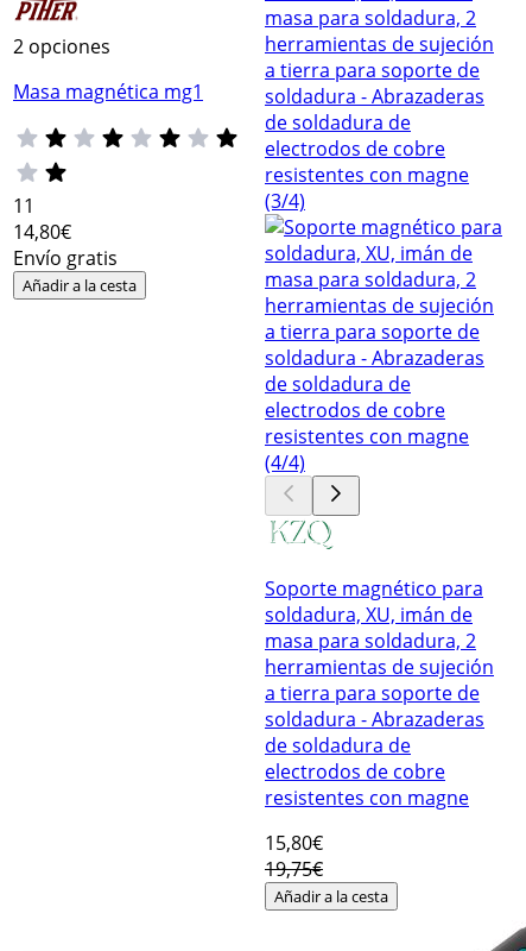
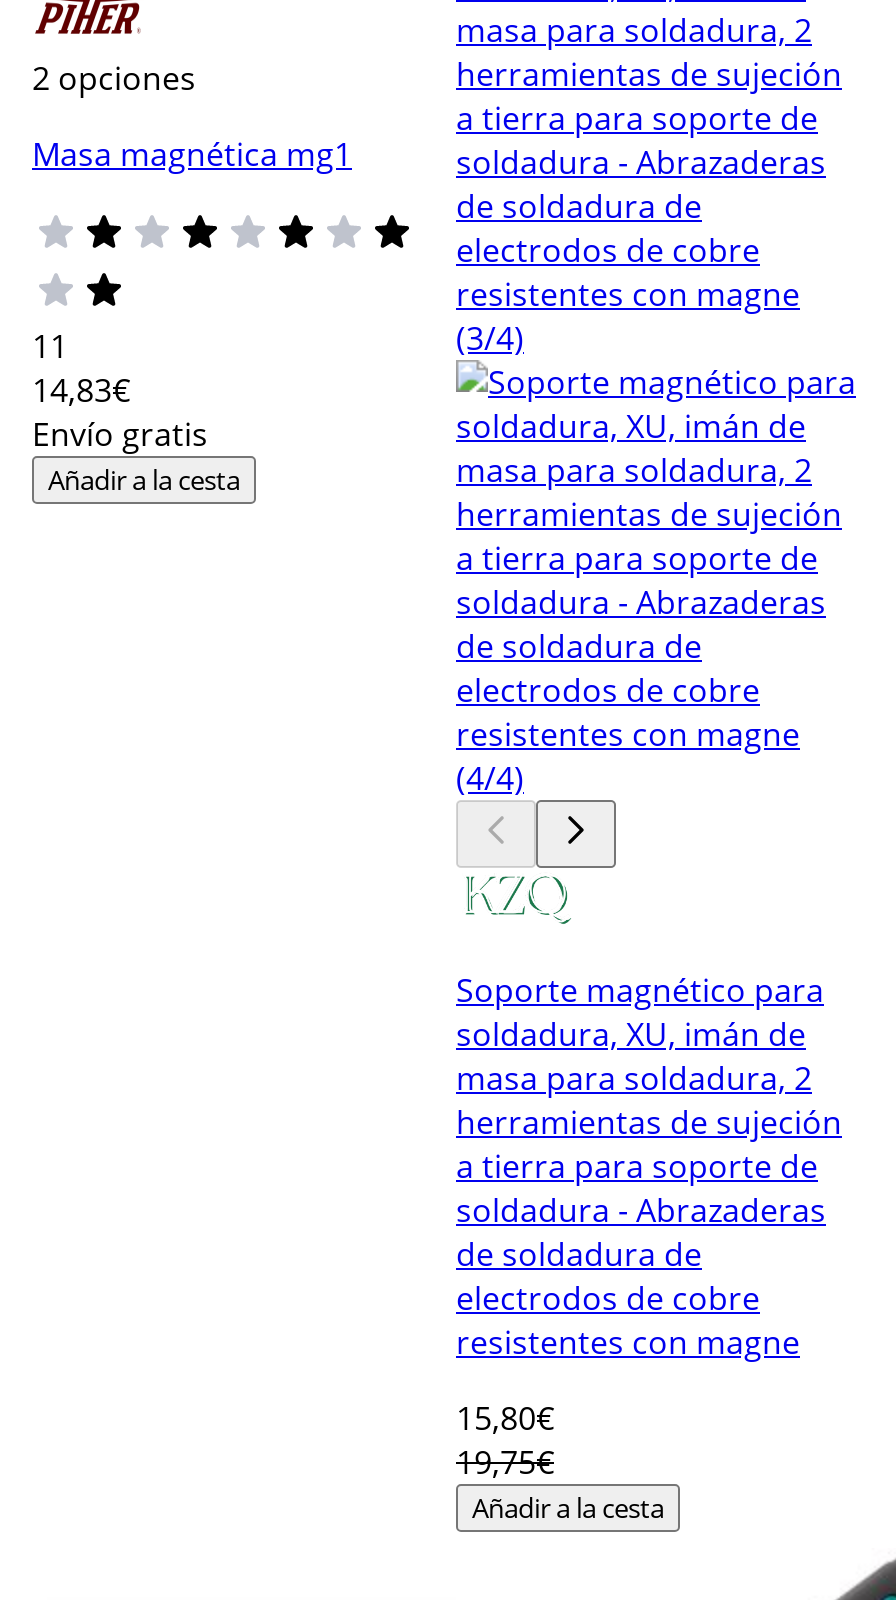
[13,218,71,245] 14,80€ -> [32,368,130,412] 14,83€

